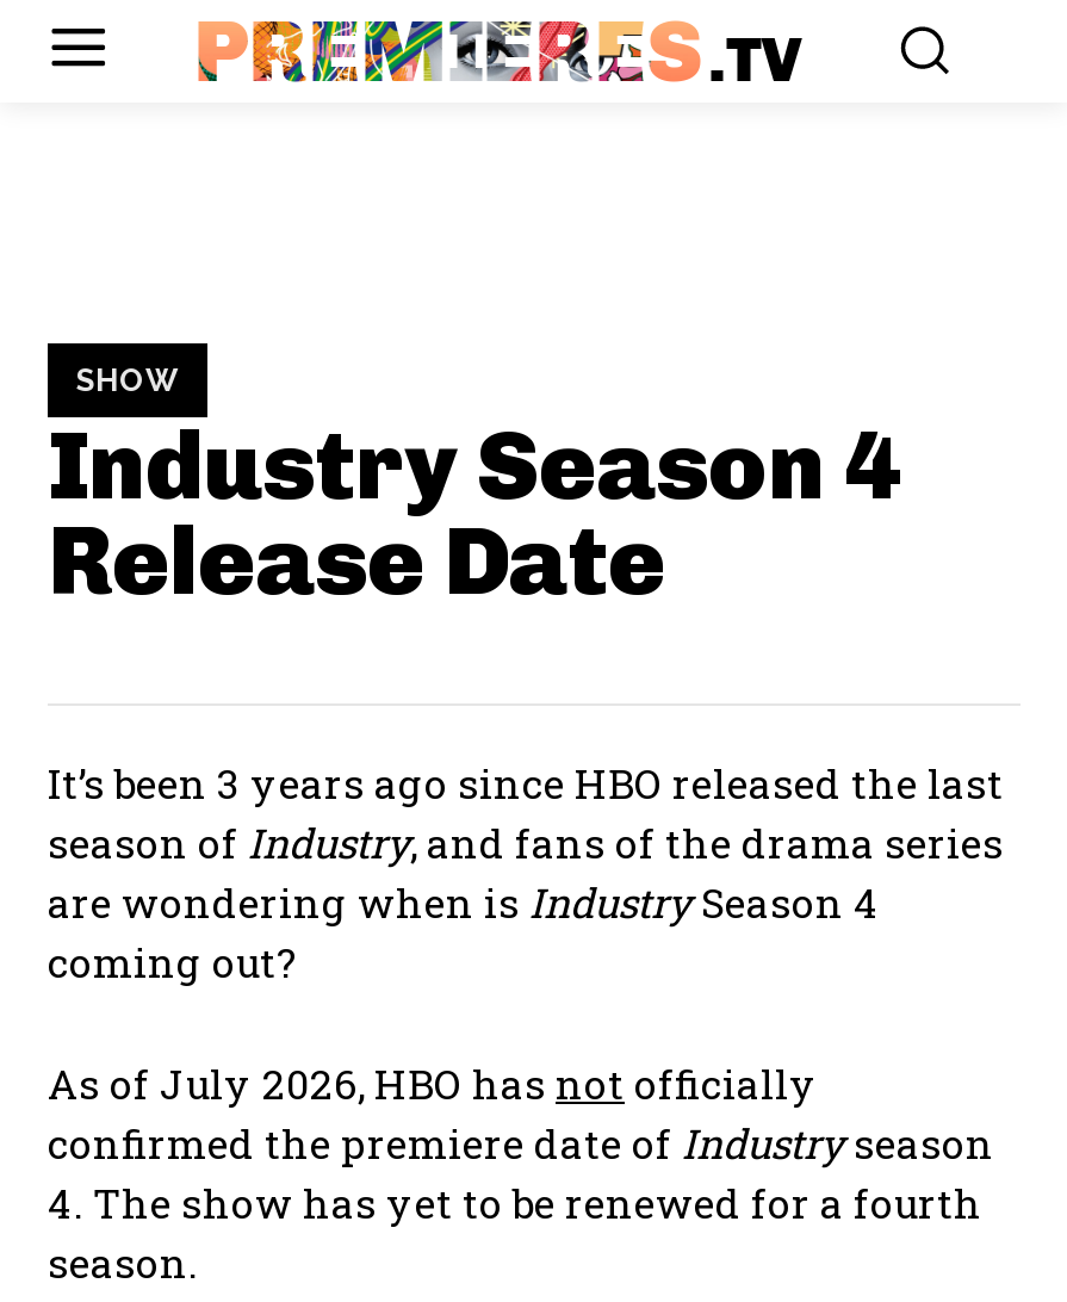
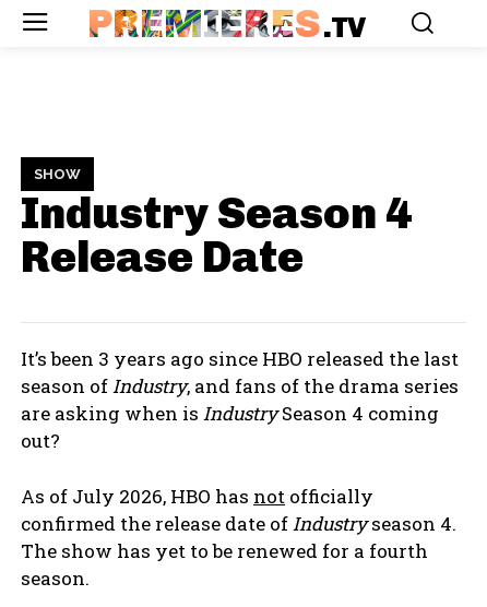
[48,876,880,991] are wondering when is IndustrySeason 4 | coming out? -> [21,401,439,454] are asking when is IndustrySeason 4 coming | out?
[48,1117,994,1231] confirmed the premiere date of Industryseason | 4. The show has yet to be renewed for a fourth -> [21,511,456,564] confirmed the release date of Industryseason 4. | The show has yet to be renewed for a fourth

